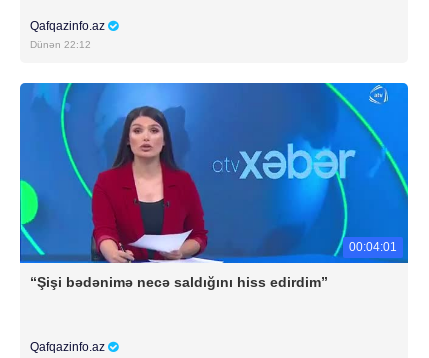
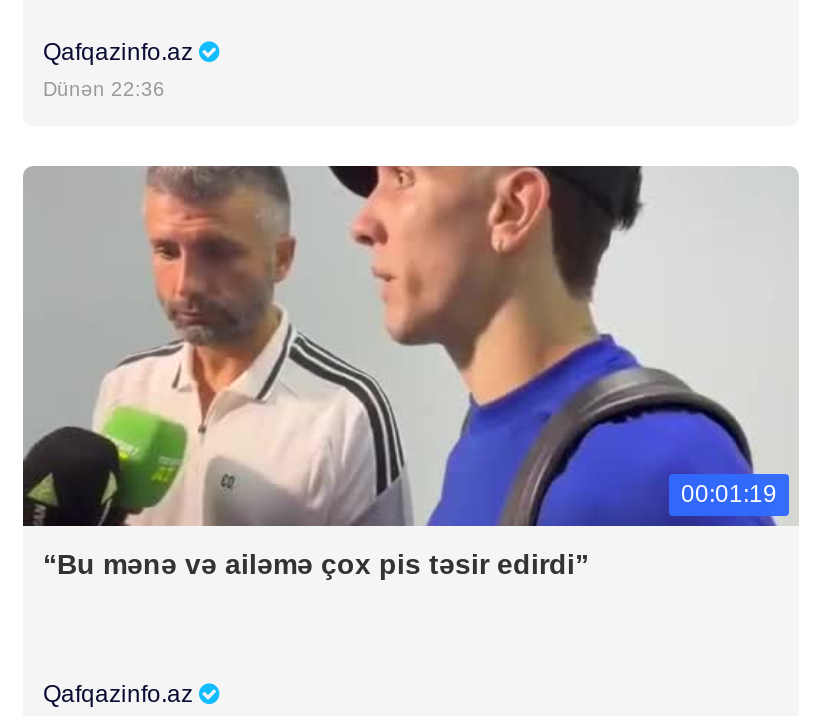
[30,39,91,50] Dünən 22:12 -> [43,78,165,100] Dünən 22:36
[19,82,409,264] [image] | 00:04:01 -> [21,164,799,528] [image] | 00:01:19
[30,274,328,290] “Şişi bədənimə necə saldığını hiss edirdim” -> [43,548,589,580] “Bu mənə və ailəmə çox pis təsir edirdi”

